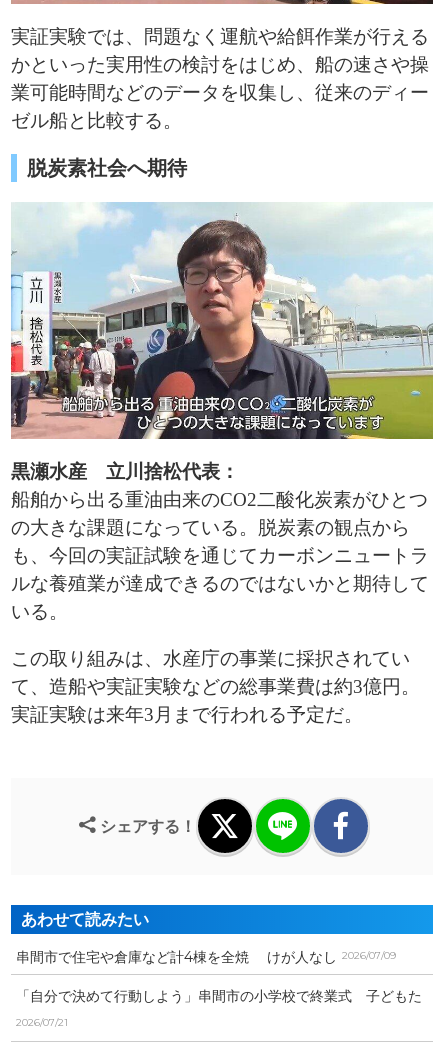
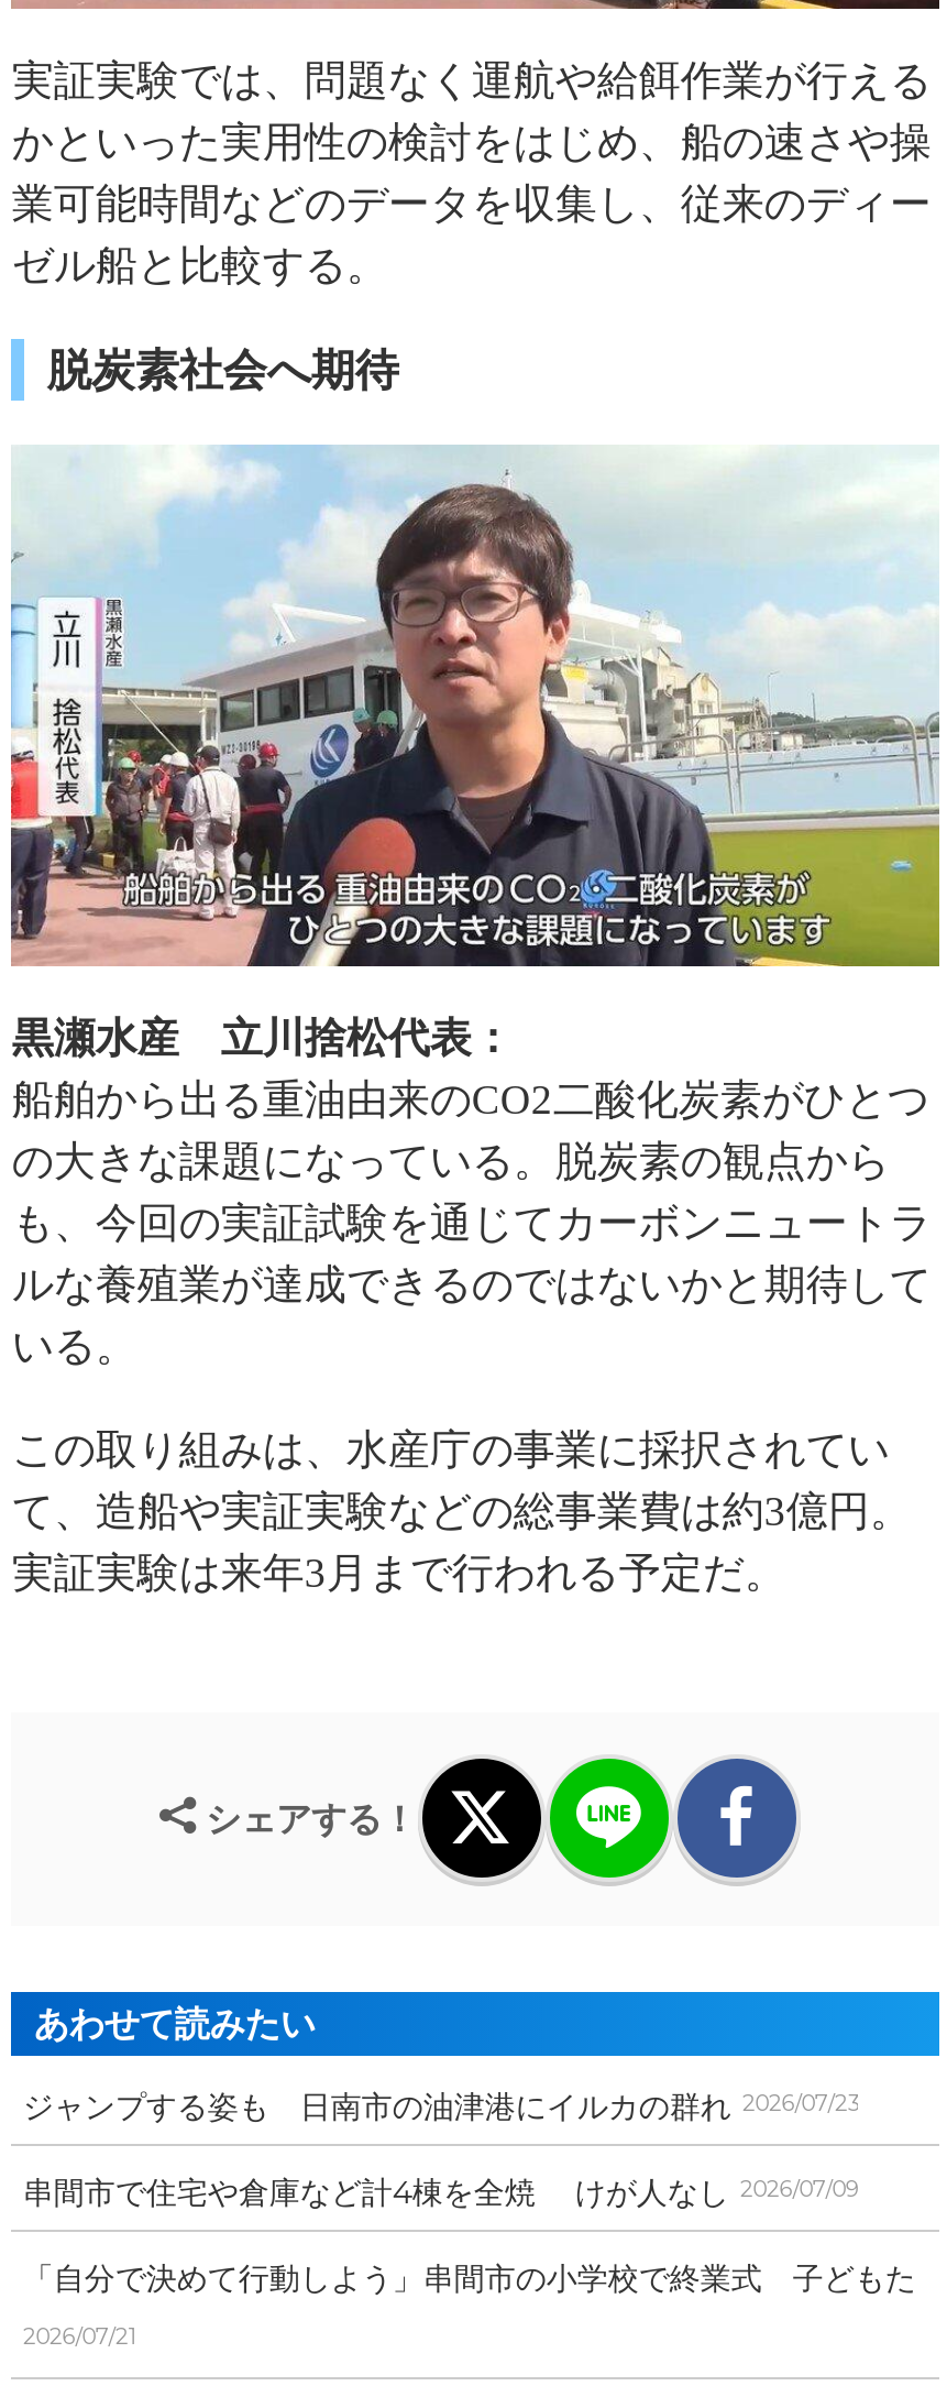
none -> [23,2086,859,2125] ジャンプする姿も 日南市の油津港にイルカの群れ 2026/07/23

